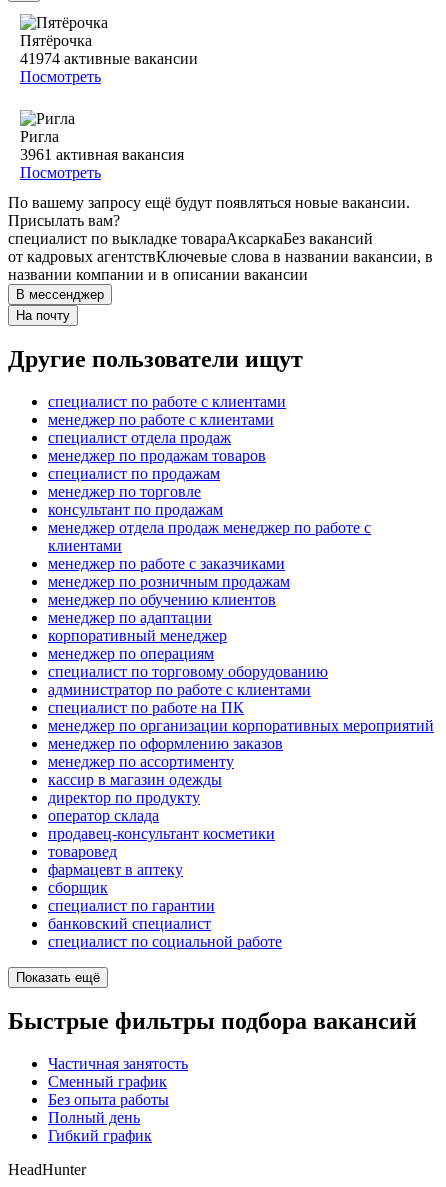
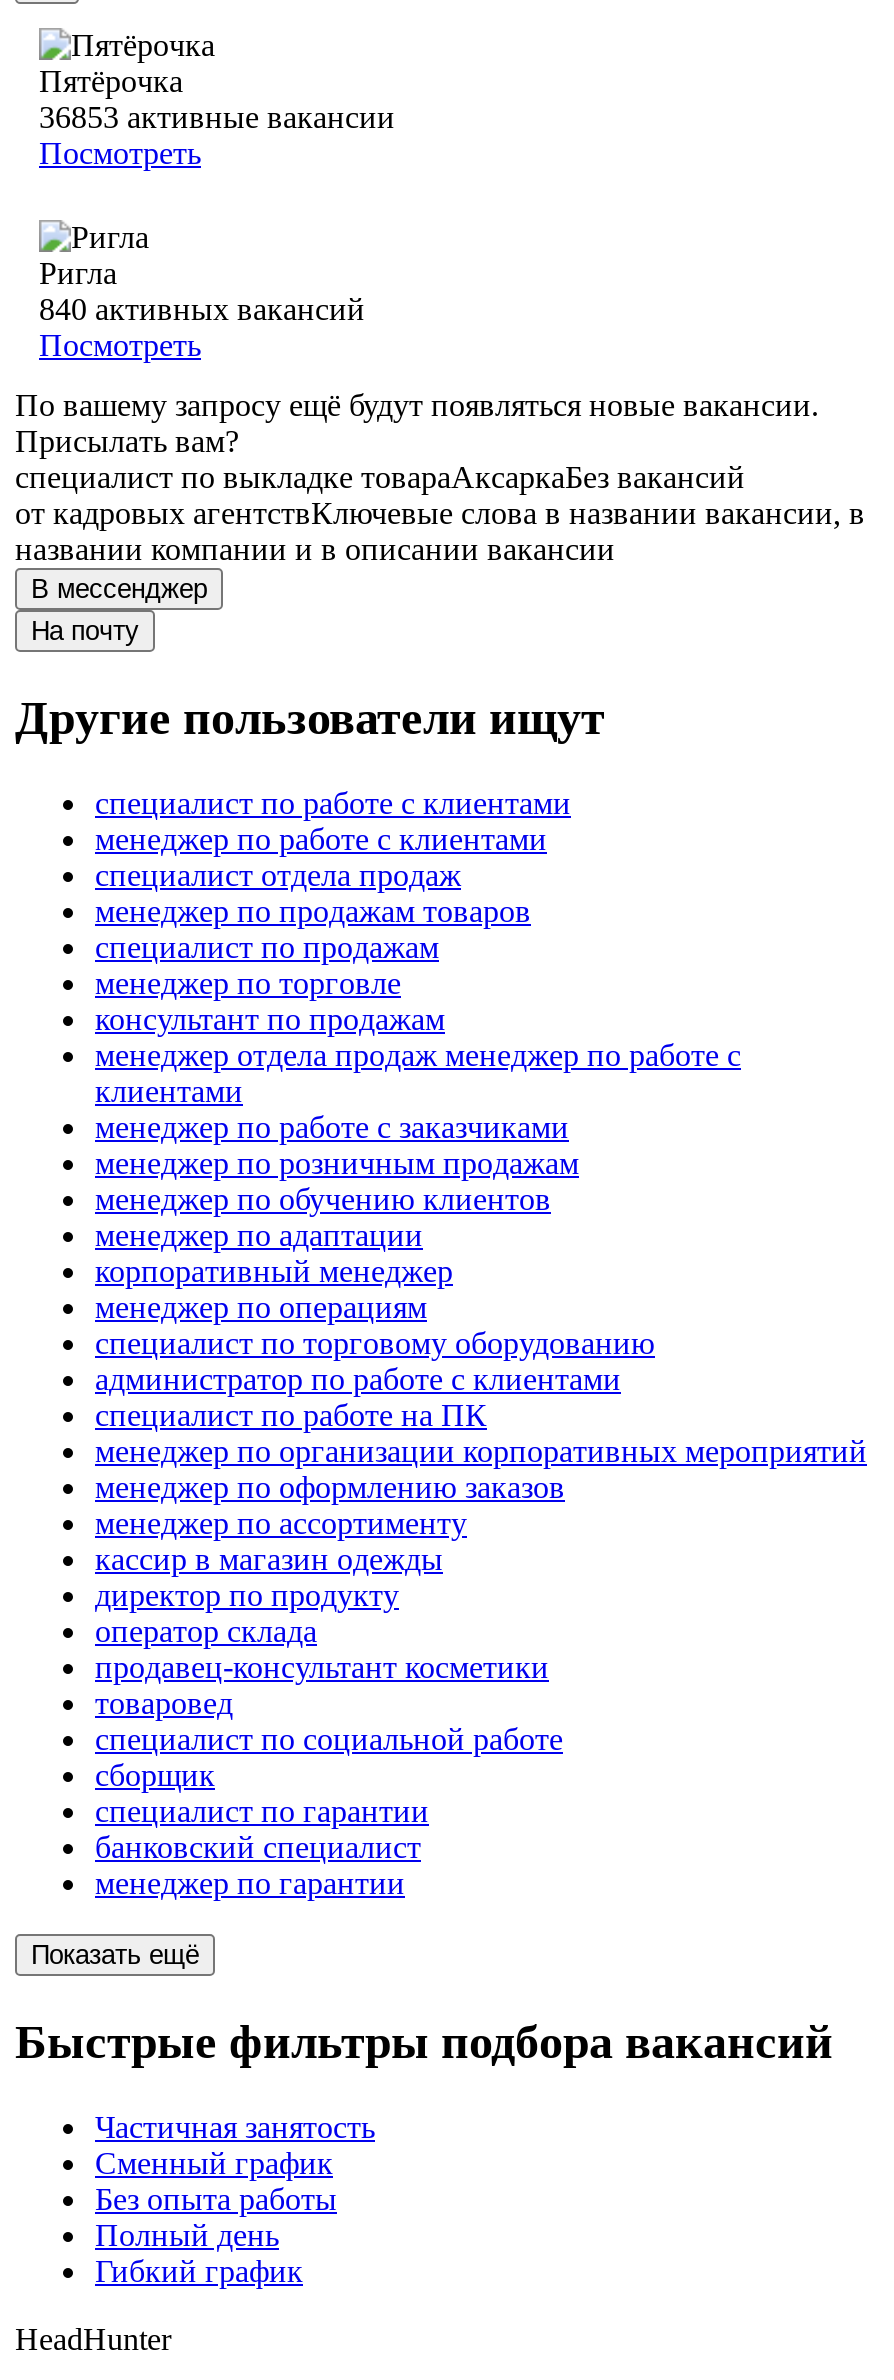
[20,50,198,67] 41974 активные вакансии -> [39,101,395,135] 36853 активные вакансии
[20,146,184,163] 3961 активная вакансия -> [39,293,365,327] 840 активных вакансий
[48,861,183,878] фармацевт в аптеку -> none
moved [48,933,282,950] -> [95,1722,563,1756]: специалист по социальной работе
none -> [95,1866,405,1900] менеджер по гарантии

